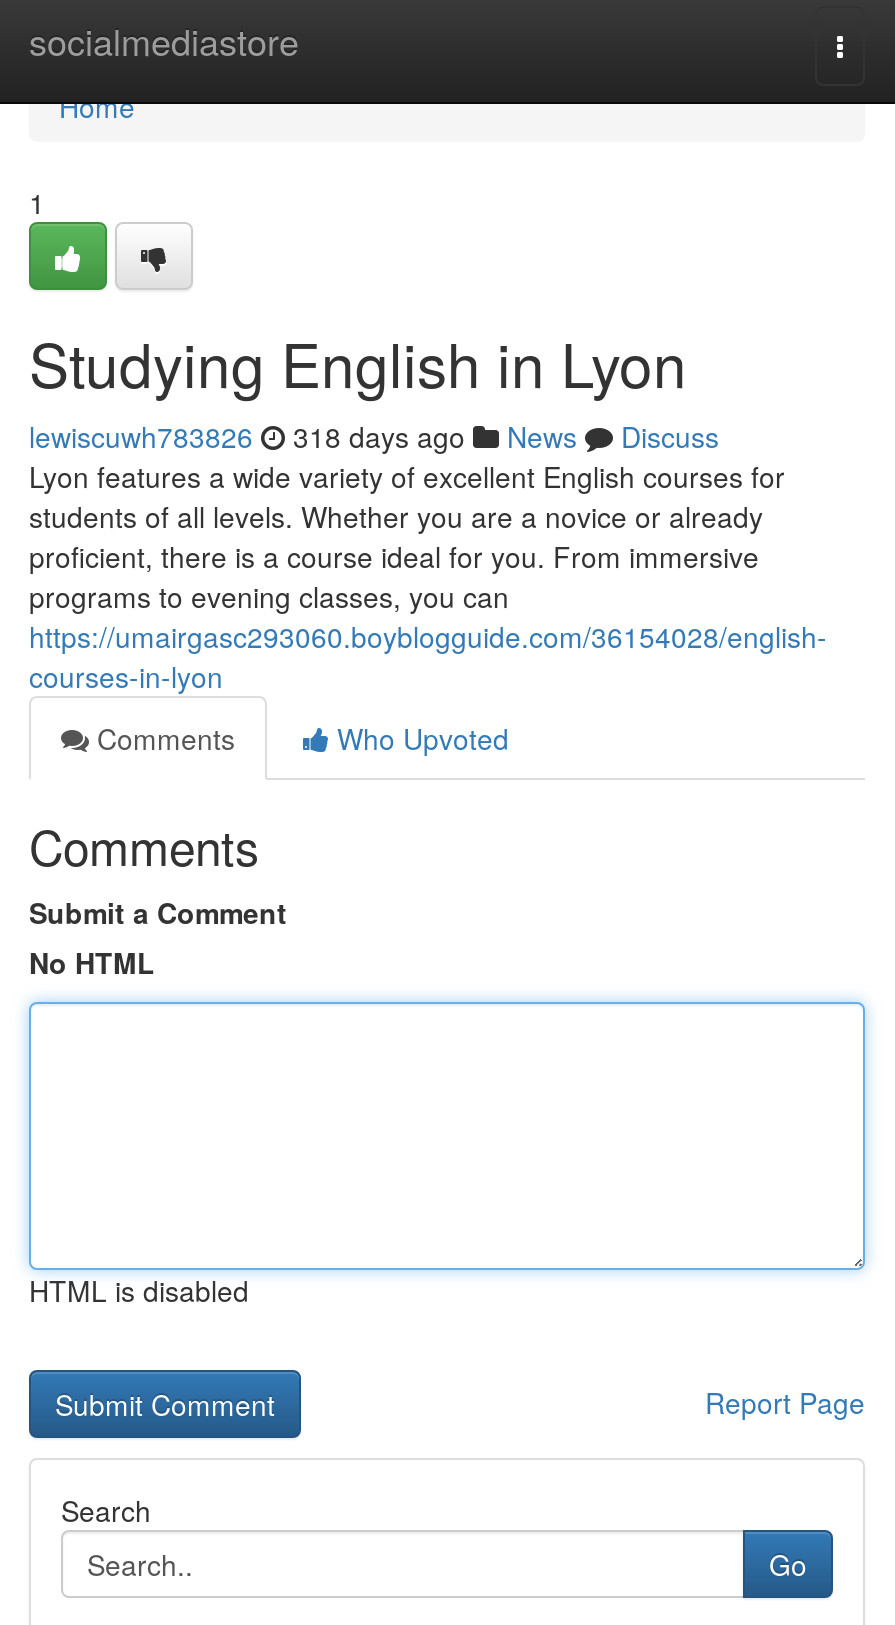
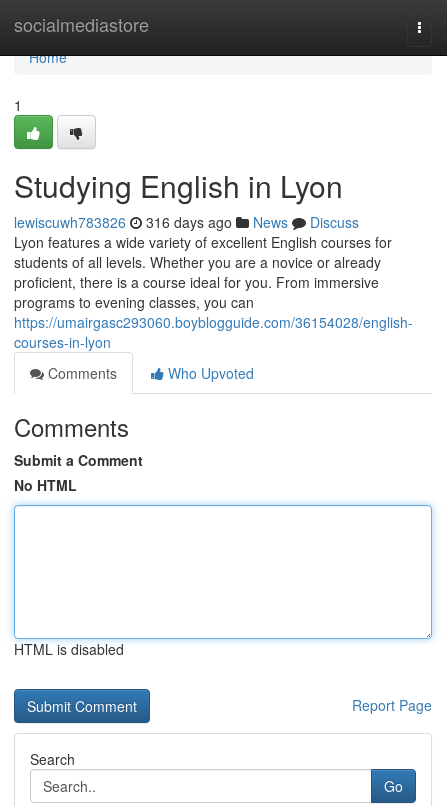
[29,416,719,456] lewiscuwh783826 318 days ago News Discuss -> [14,212,359,232] lewiscuwh783826 316 days ago News Discuss

